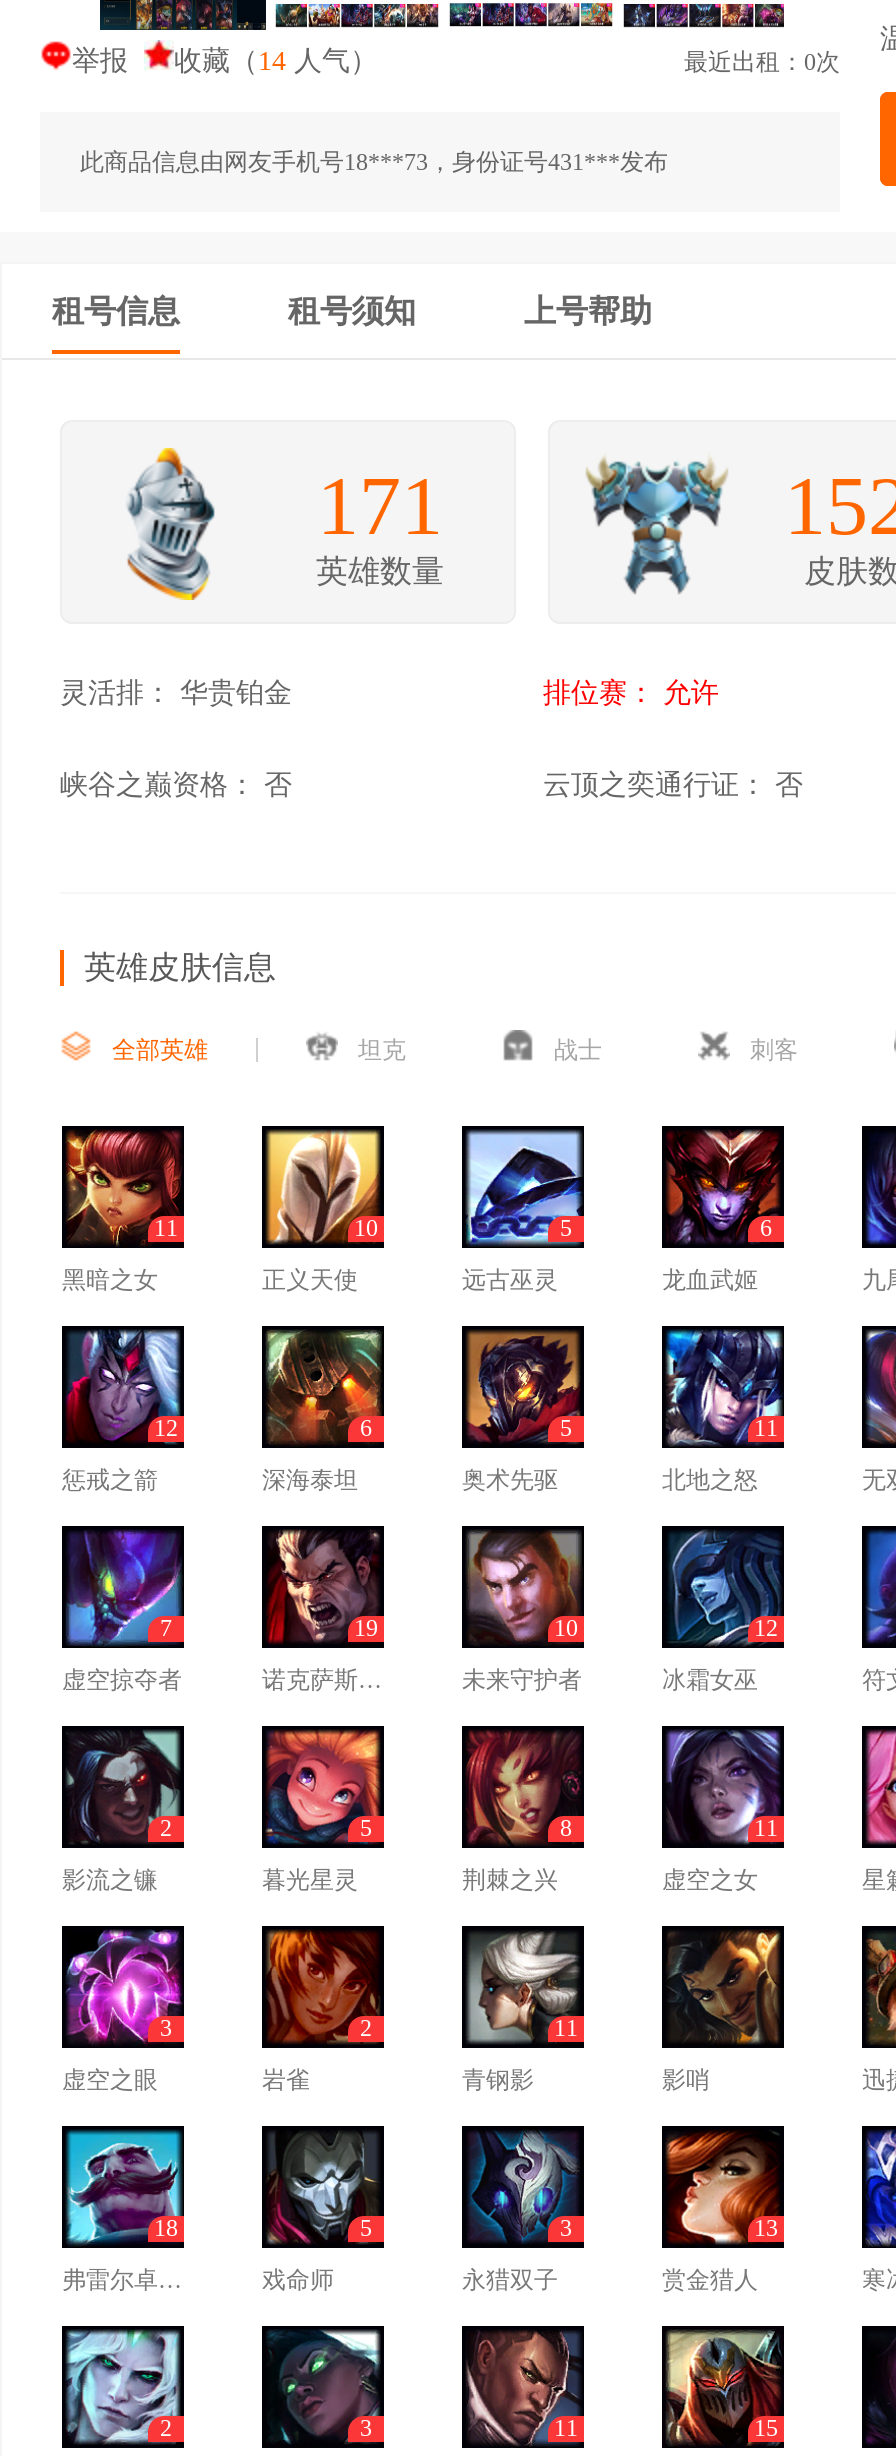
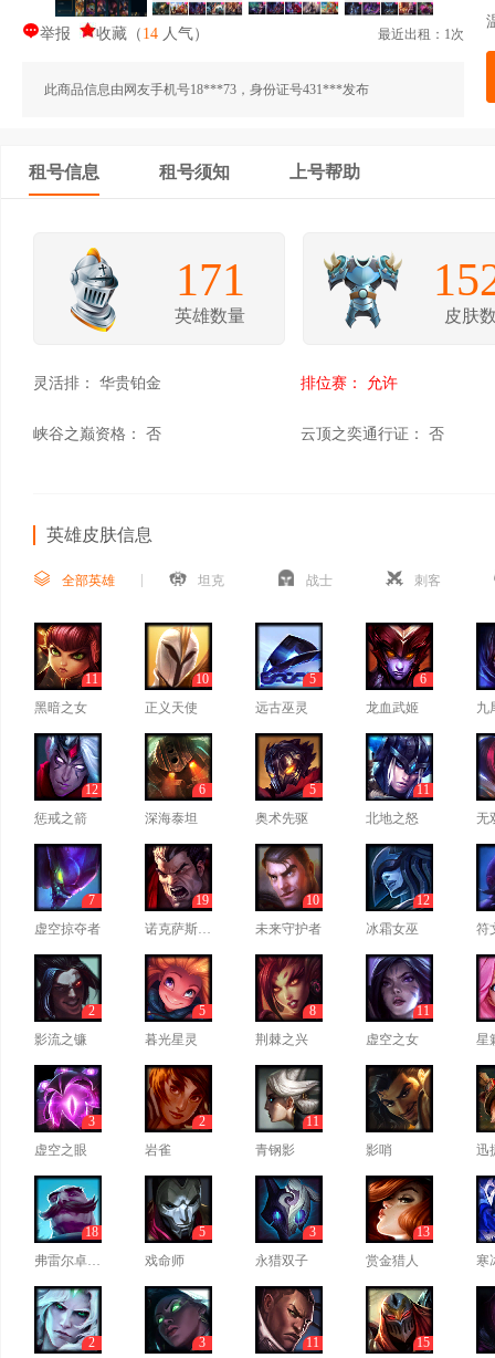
[684,48,840,76] 最近出租：0次 -> [378,27,464,42] 最近出租：1次

